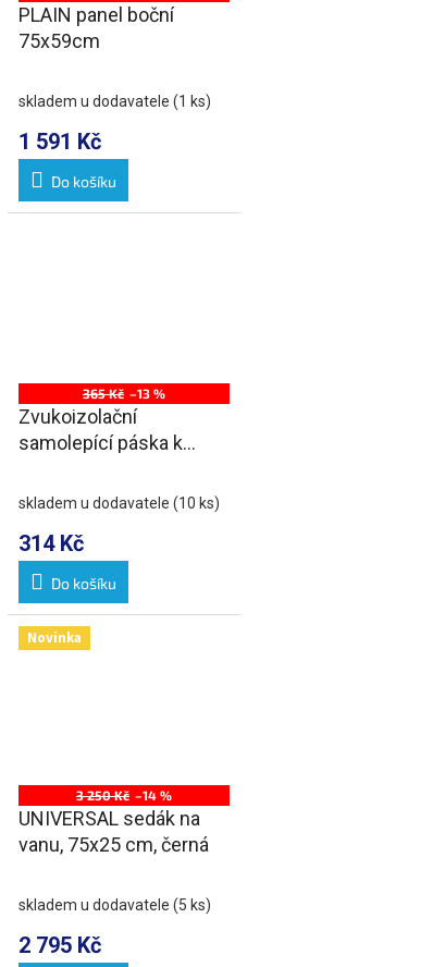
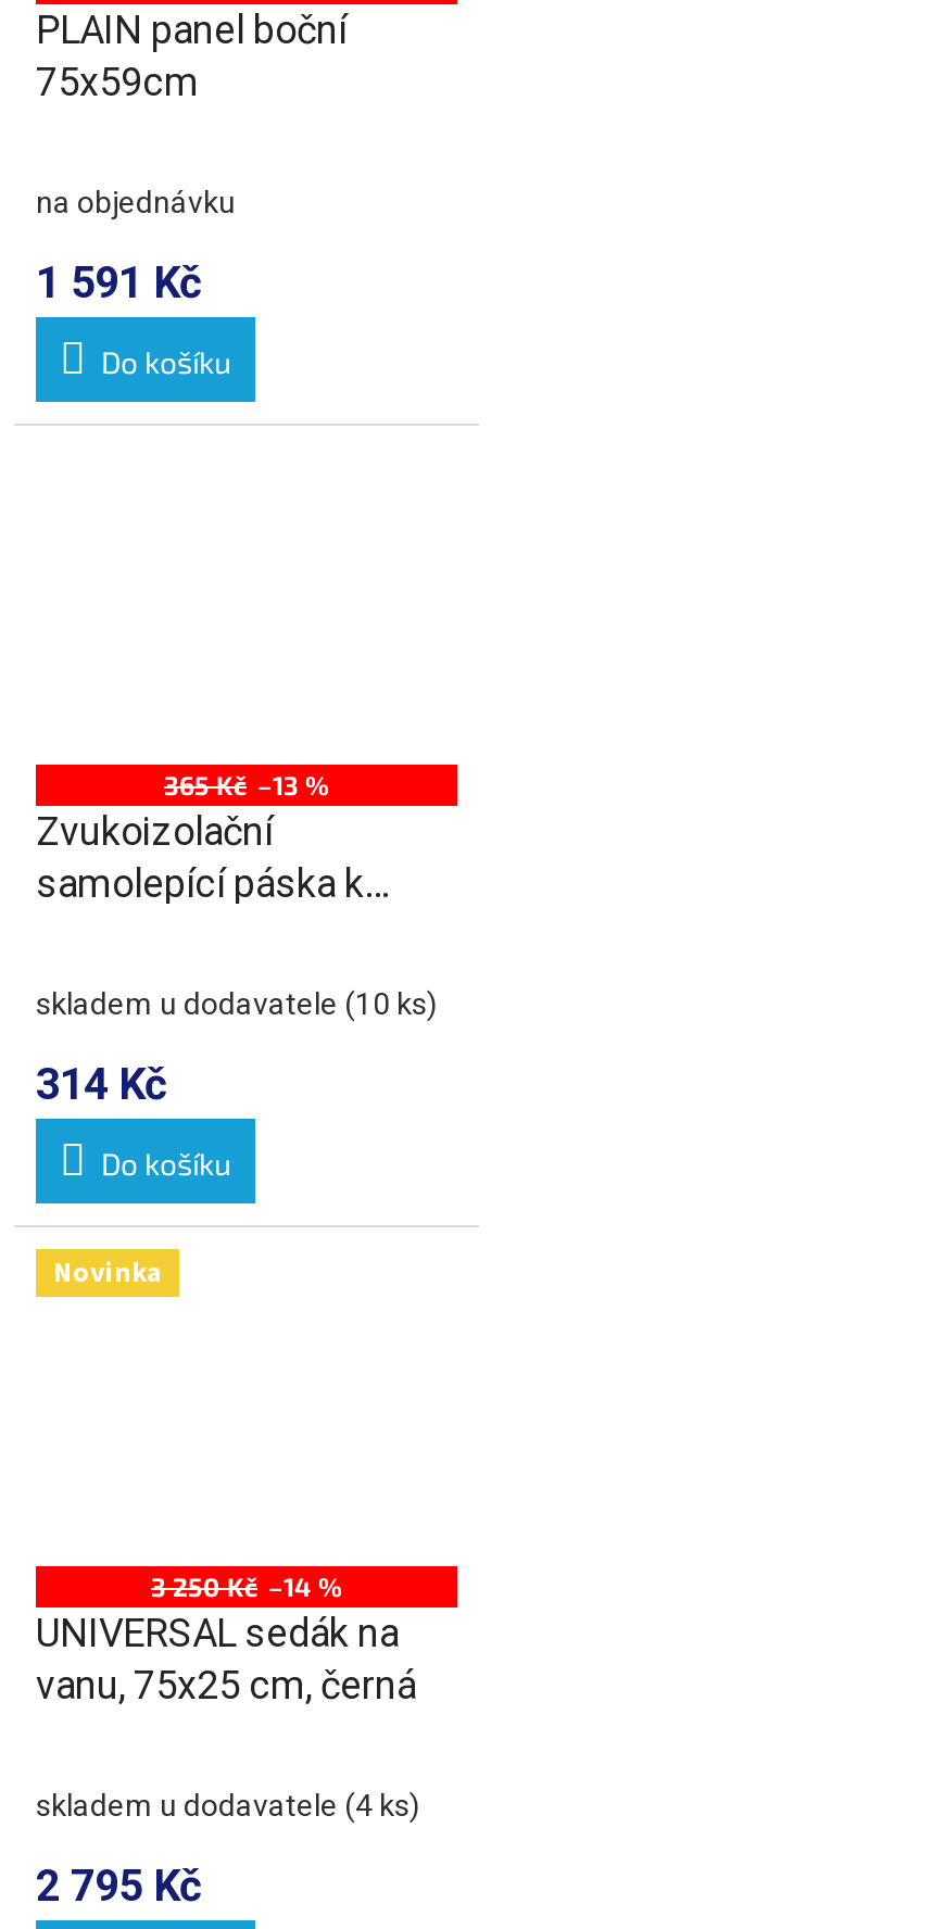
[18,92,211,110] skladem u dodavatele (1 ks) -> [36,184,236,219] na objednávku
[18,896,211,913] skladem u dodavatele (5 ks) -> [36,1787,420,1822] skladem u dodavatele (4 ks)

